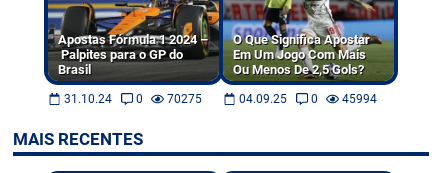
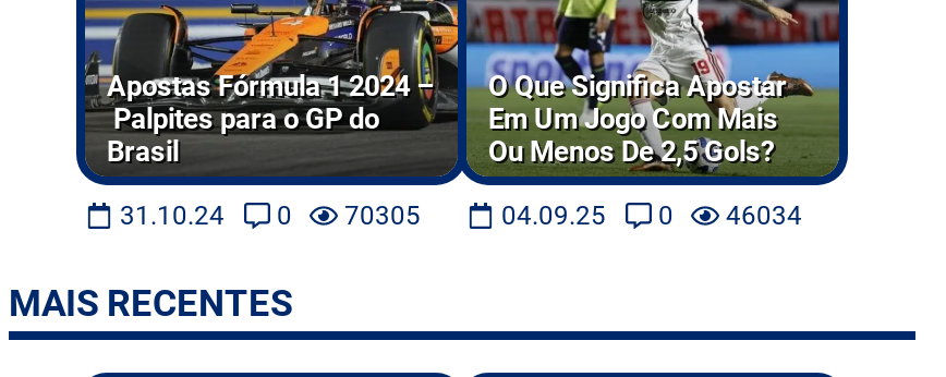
[64,92,202,106] 31.10.24 0 70275 -> [120,200,421,231] 31.10.24 0 70305
[239,92,377,106] 04.09.25 0 45994 -> [501,200,802,231] 04.09.25 0 46034

